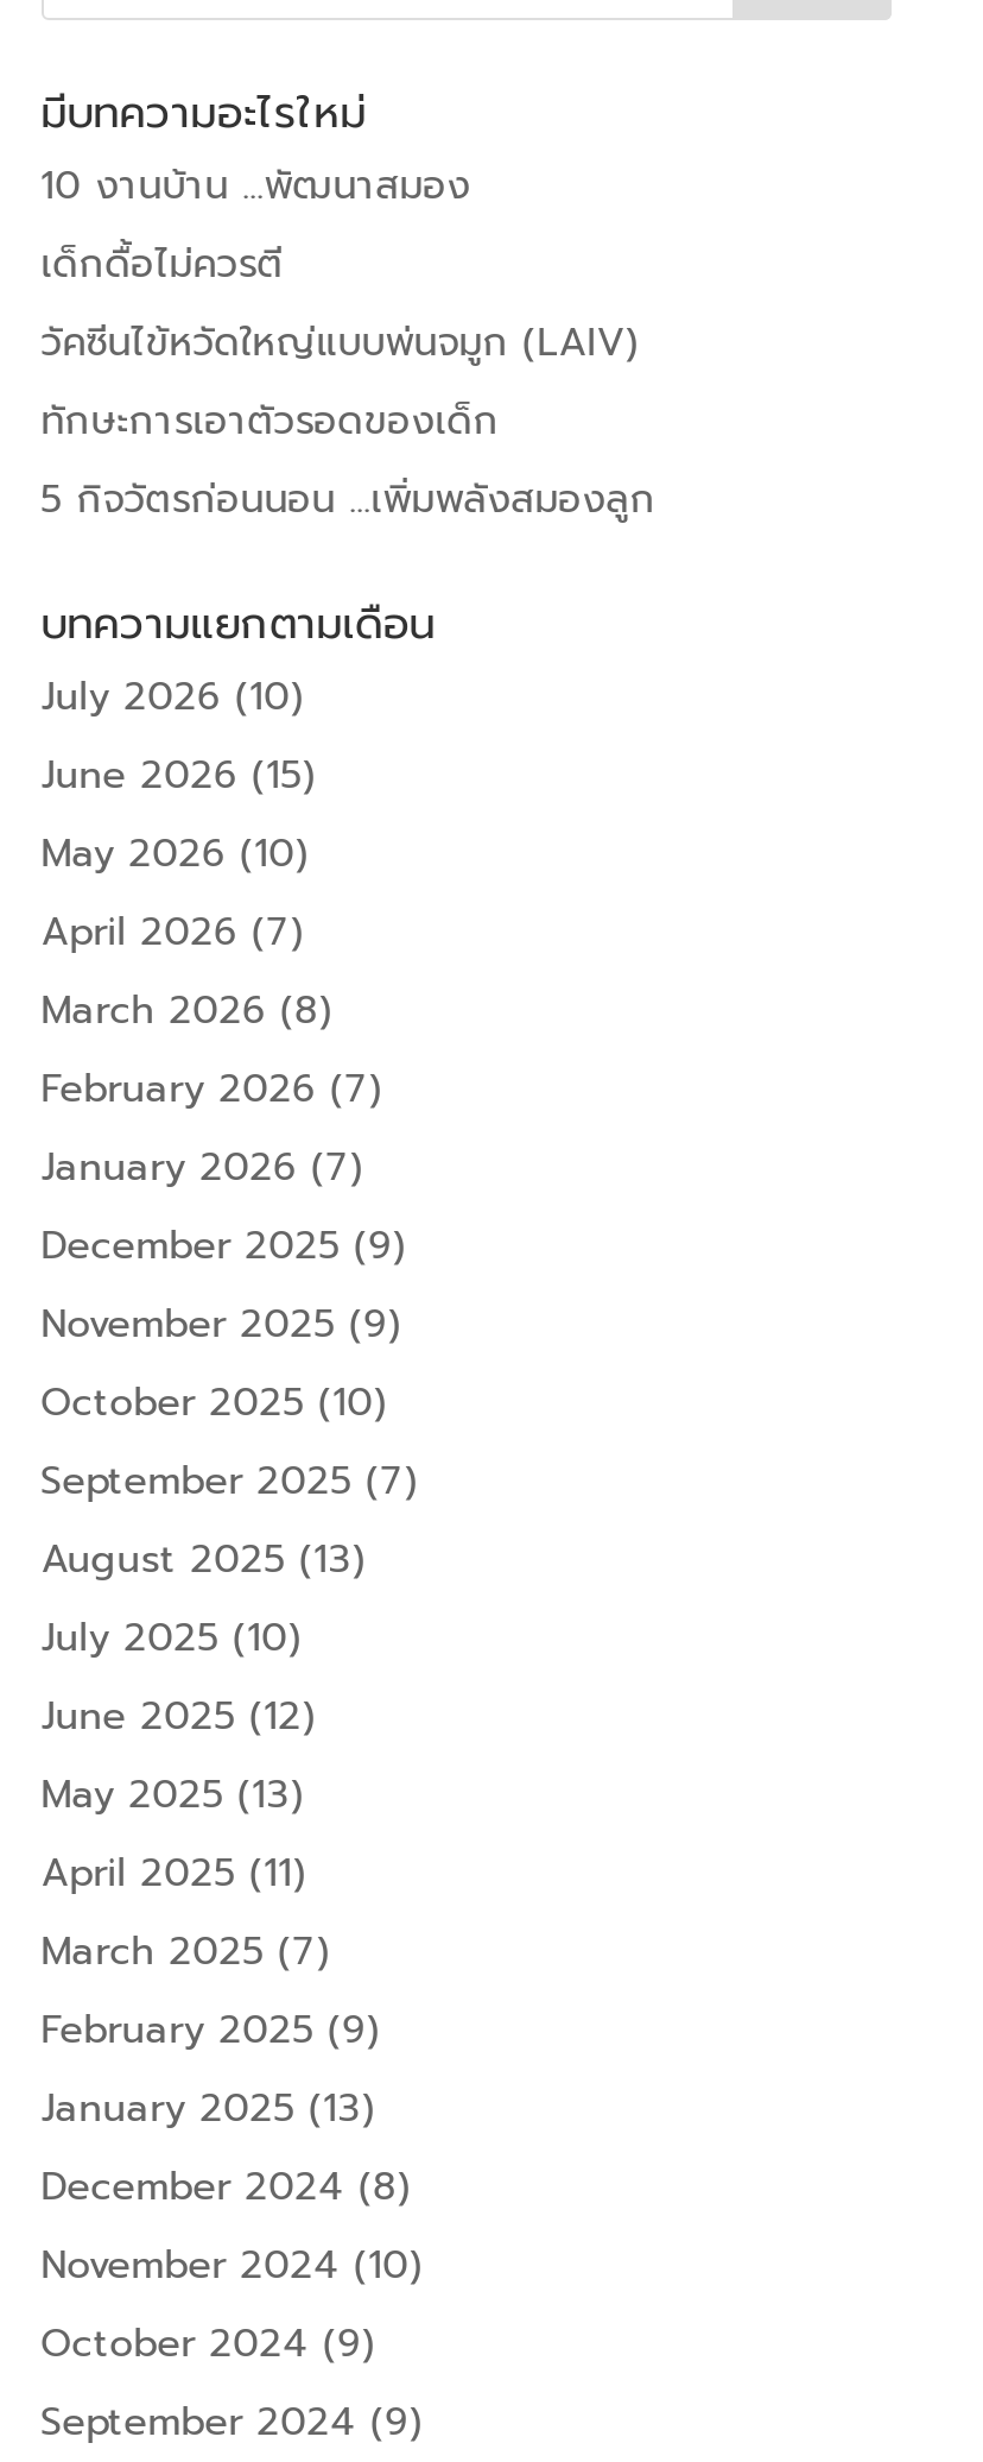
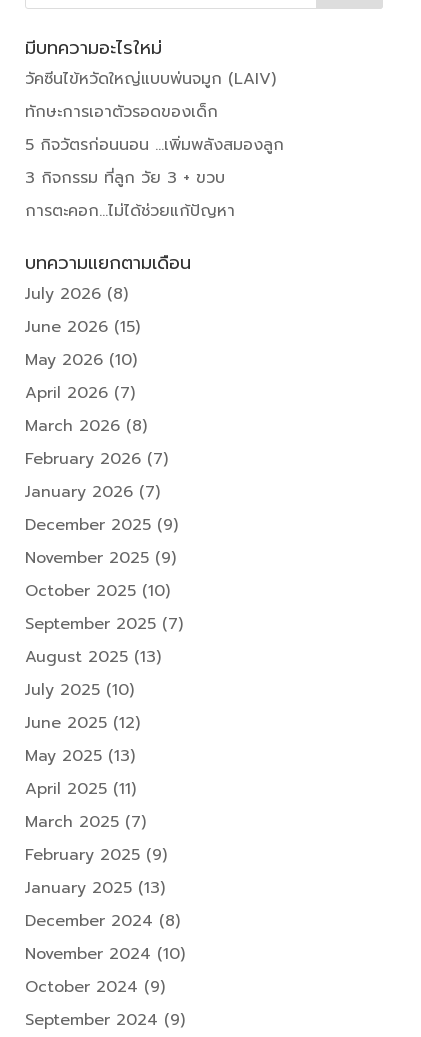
[41,157,471,293] 10 งานบ้าน …พัฒนาสมอง | เด็กดื้อไม่ควรตี -> none
moved [41,314,656,528] -> [25,67,284,157]: วัคซีนไข้หวัดใหญ่แบบพ่นจมูก (LAIV) | ทักษะการเอาตัวรอดของเด็ก | 5 กิจวัตรก่อนนอน …เพิ่มพลังสมองลูก
none -> [25,166,235,223] 3 กิจกรรม ที่ลูก วัย 3 + ขวบ | การตะคอก…ไม่ได้ช่วยแก้ปัญหา
[41,668,302,725] July 2026 (10) -> [25,282,128,306] July 2026 (8)

